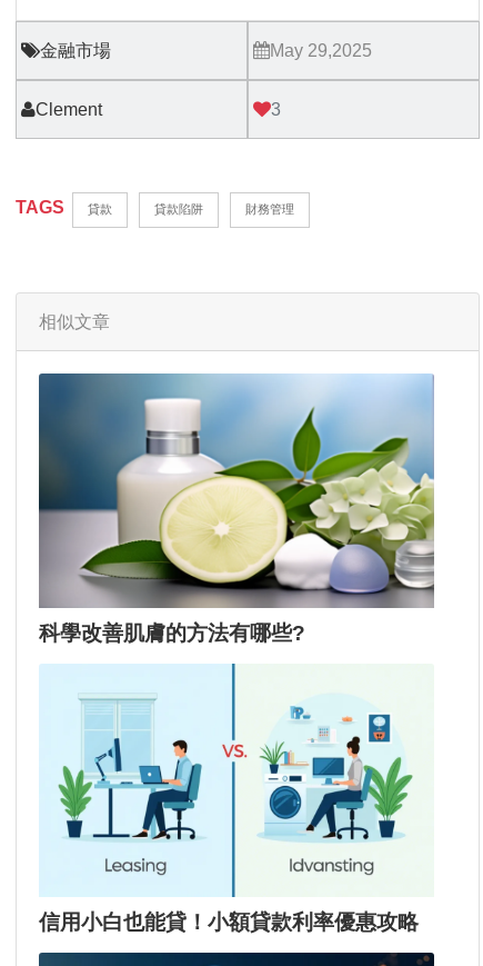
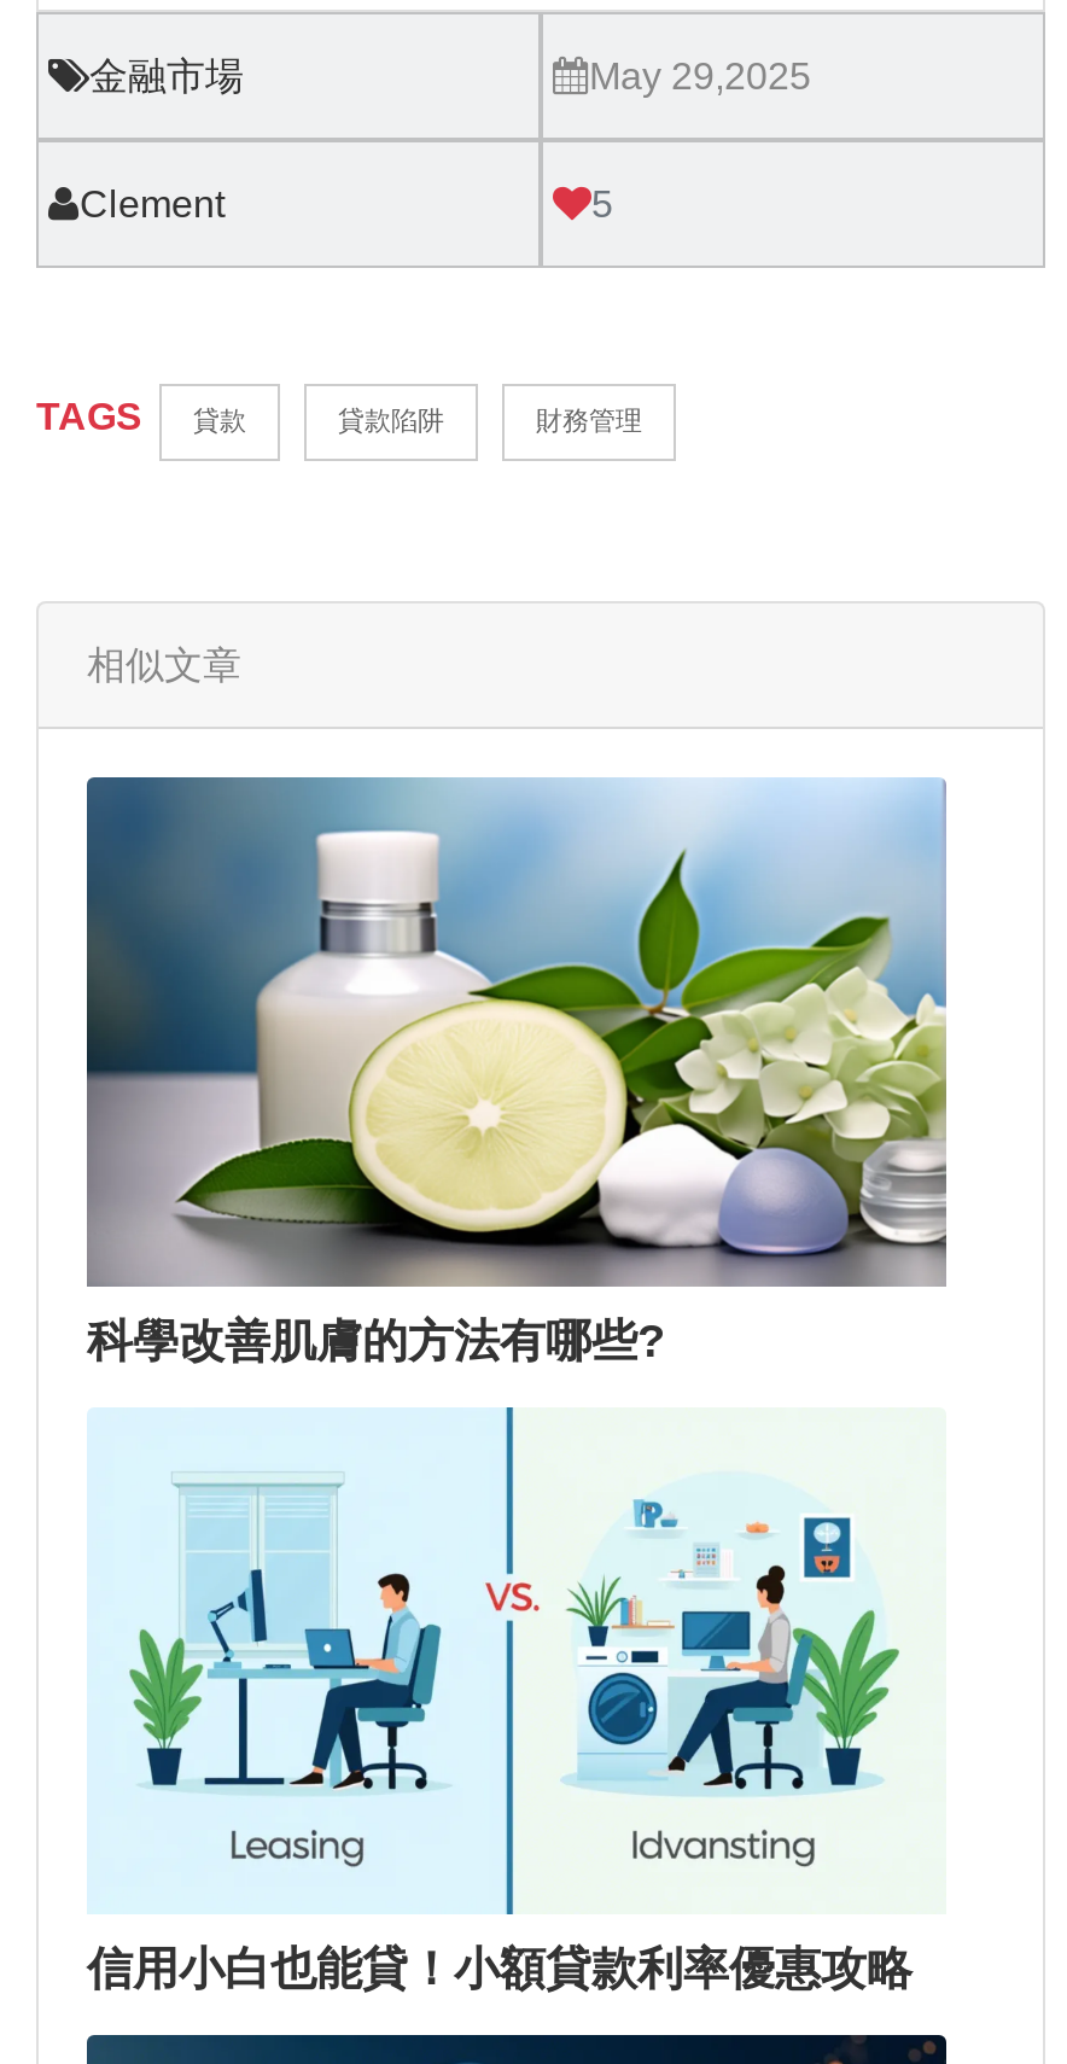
[271,100,281,119] 3 -> [591,183,613,225] 5

